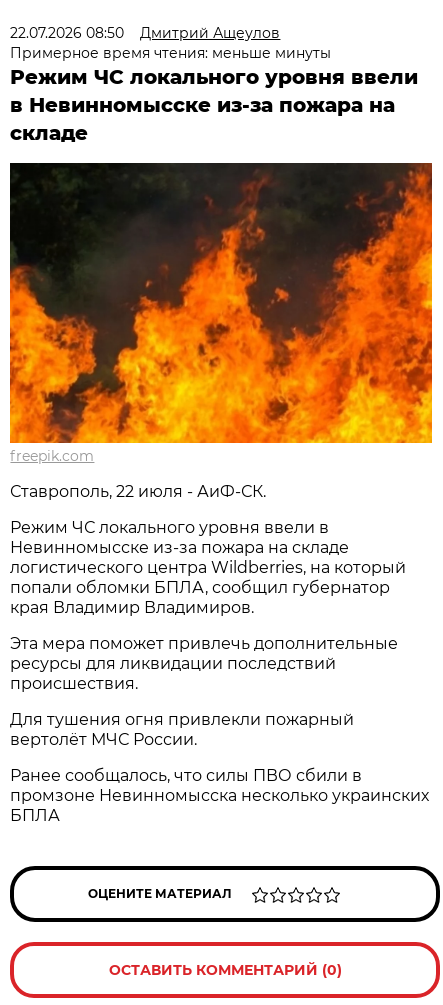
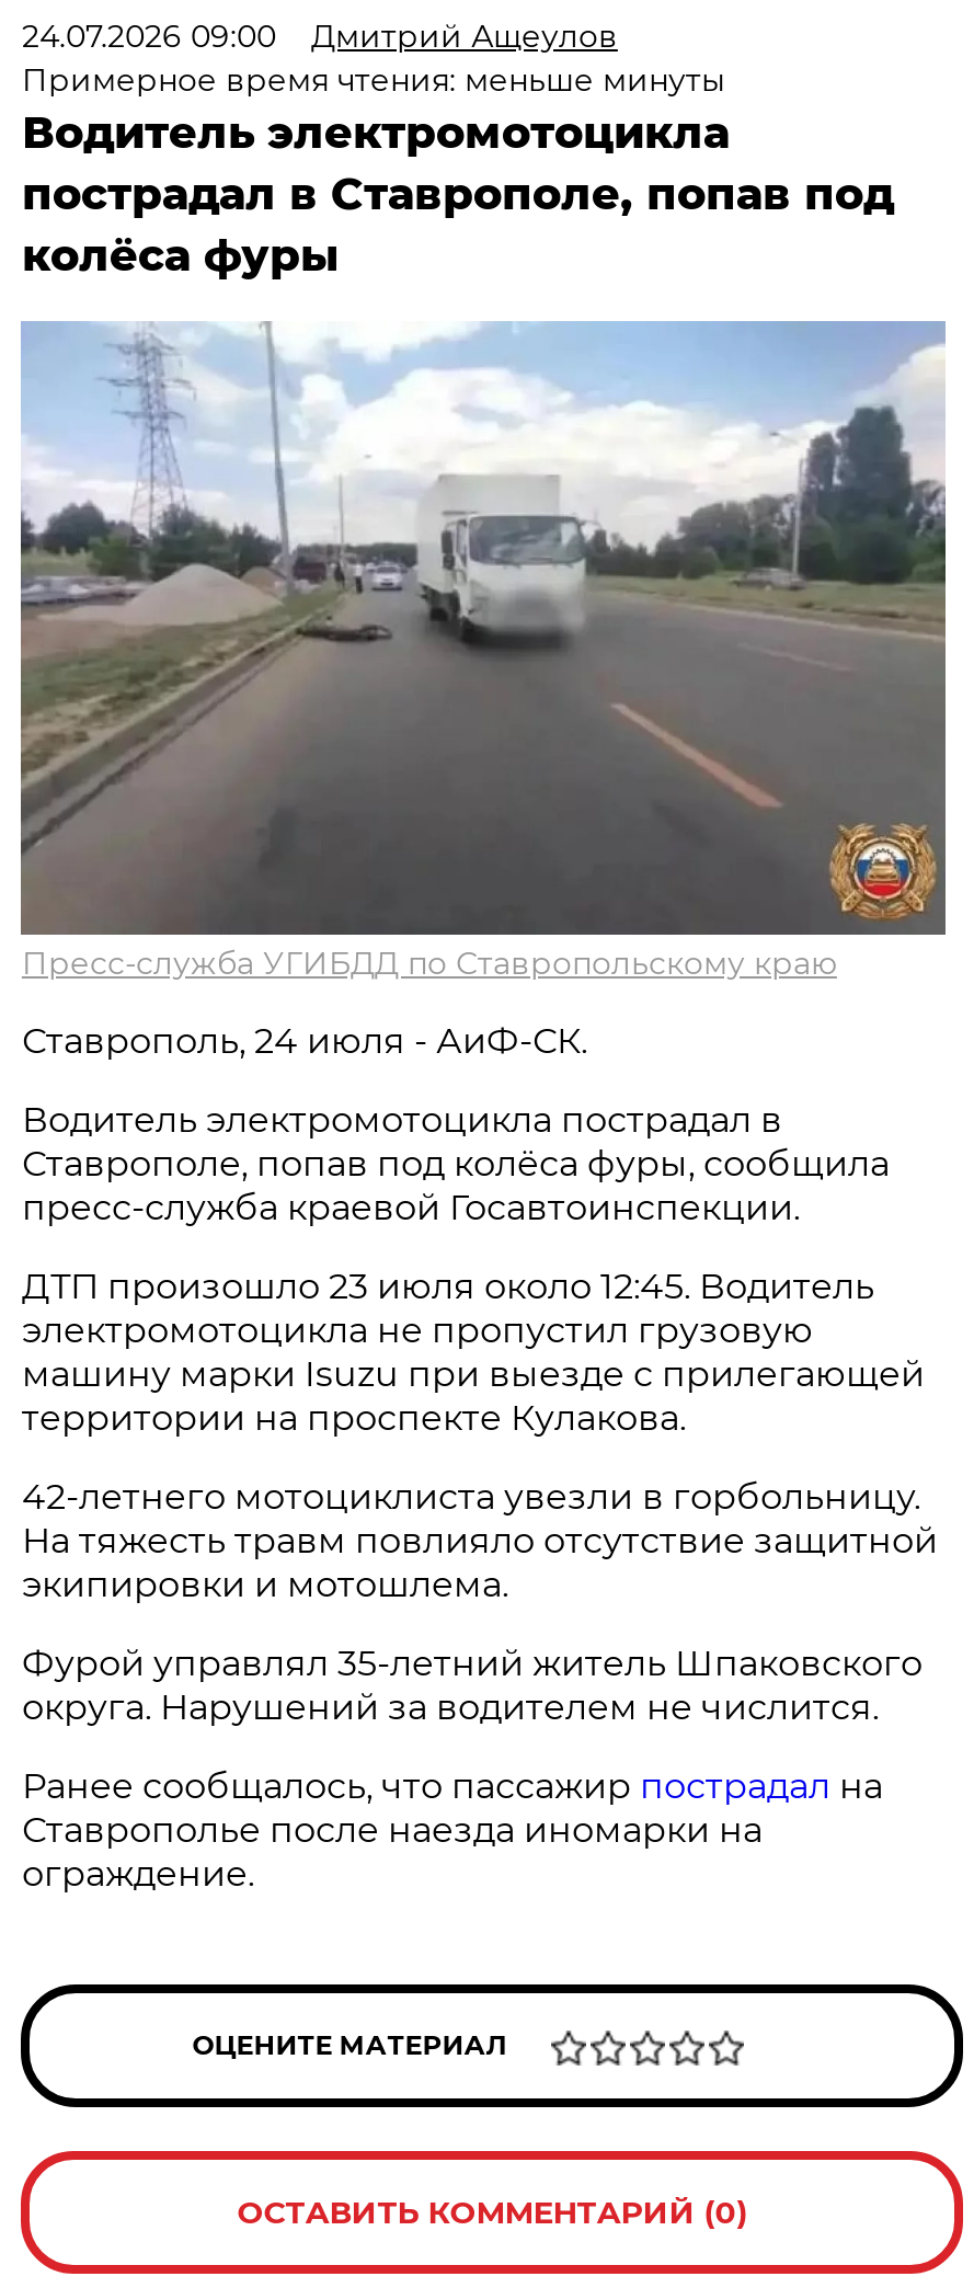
[10,24,280,42] 22.07.2026 08:50 Дмитрий Ащеулов -> [22,16,618,56] 24.07.2026 09:00 Дмитрий Ащеулов
[10,65,418,145] Режим ЧС локального уровня ввели | в Невинномысске из-за пожара на | складе -> [22,106,894,282] Водитель электромотоцикла | пострадал в Ставрополе, попав под | колёса фуры
[9,162,433,825] [image] | freepik.com | Ставрополь, 22 июля - АиФ-СК. | Режим ЧС локального уровня ввели в | Невинномысске из-за пожара на складе | логистического центра Wildberries, на который | попали обломки БПЛА, сообщил губернатор | края Владимир Владимиров. | Эта мера поможет привлечь дополнительные | ресурсы для ликвидации последствий | происшествия. | Для тушения огня привлекли пожарный | вертолёт МЧС России. | Ранее сообщалось, что силы ПВО сбили в | промзоне Невинномысска несколько украинских | БПЛА -> [19,321,948,1895] [image] | Пресс-служба УГИБДД по Ставропольскому краю | Ставрополь, 24 июля - АиФ-СК. | Водитель электромотоцикла пострадал в | Ставрополе, попав под колёса фуры, сообщила | пресс-служба краевой Госавтоинспекции. | ДТП произошло 23 июля около 12:45. Водитель | электромотоцикла не пропустил грузовую | машину марки Isuzu при выезде с прилегающей | территории на проспекте Кулакова. | 42-летнего мотоциклиста увезли в горбольницу. | На тяжесть травм повлияло отсутствие защитной | экипировки и мотошлема. | Фурой управлял 35-летний житель Шпаковского | округа. Нарушений за водителем не числится. | Ранее сообщалось, что пассажир пострадал на | Ставрополье после наезда иномарки на | ограждение.

